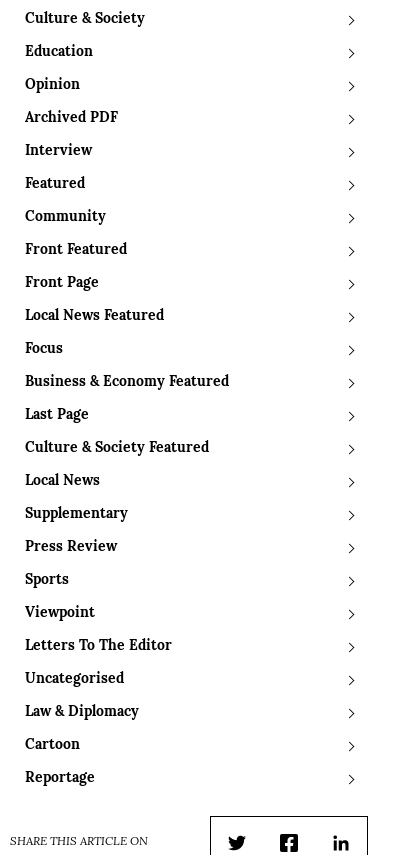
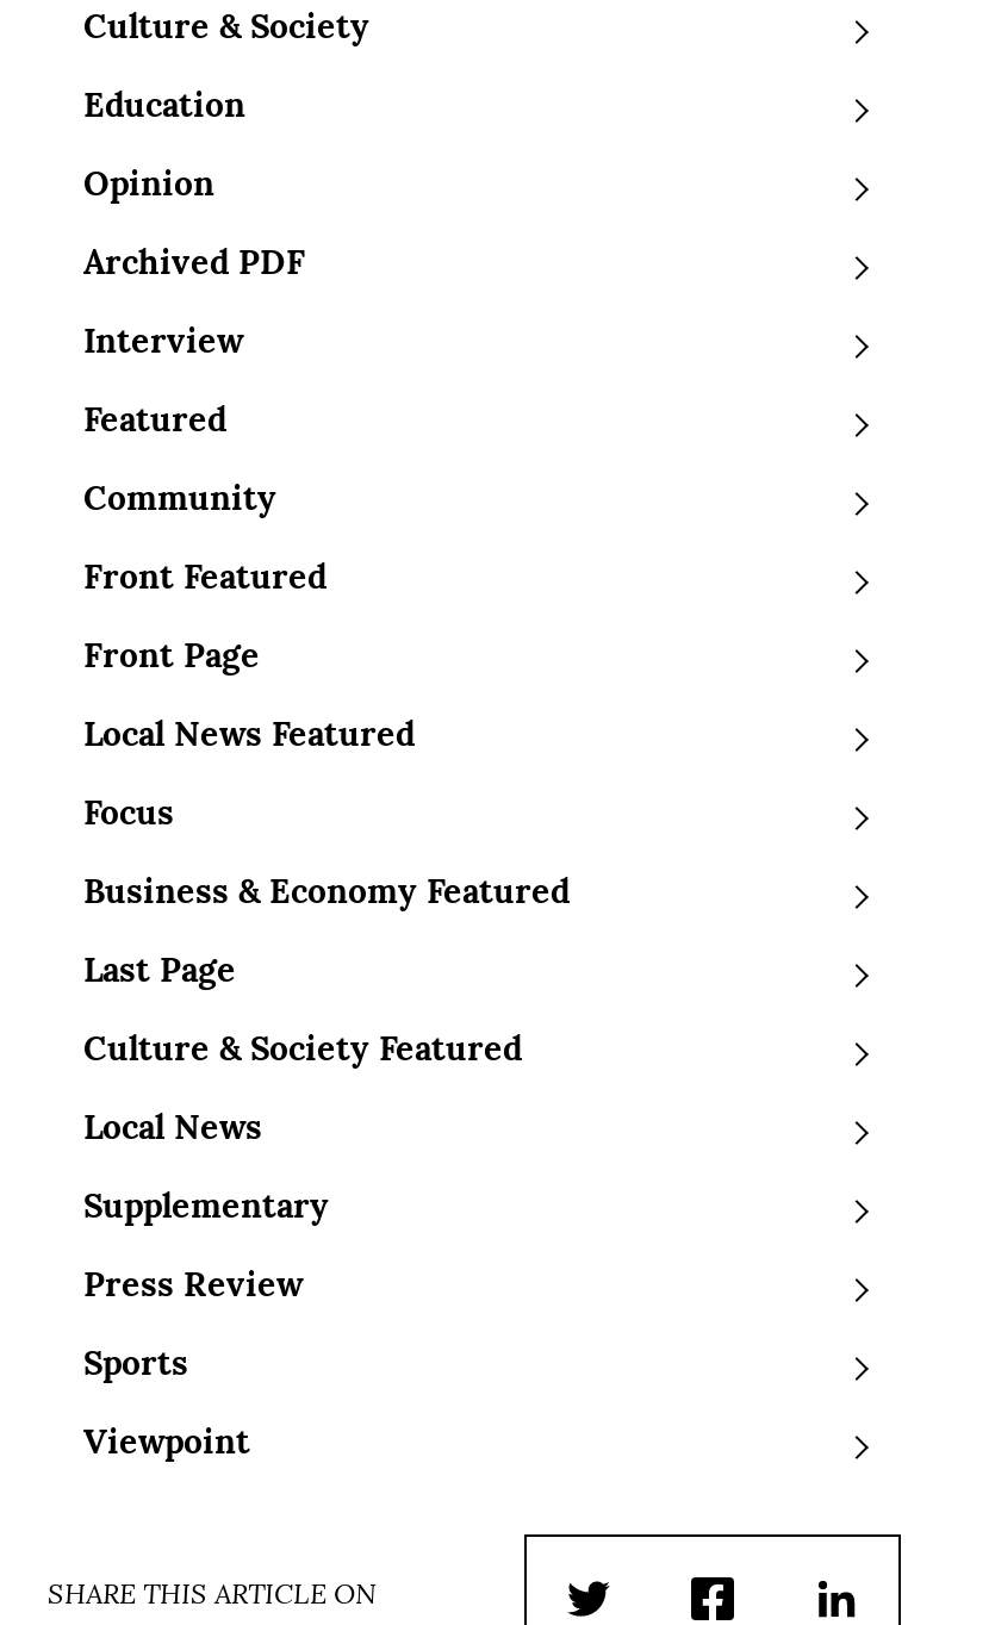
[25,639,172,786] Letters To The Editor | Uncategorised | Law & Diplomacy | Cartoon | Reportage -> none

